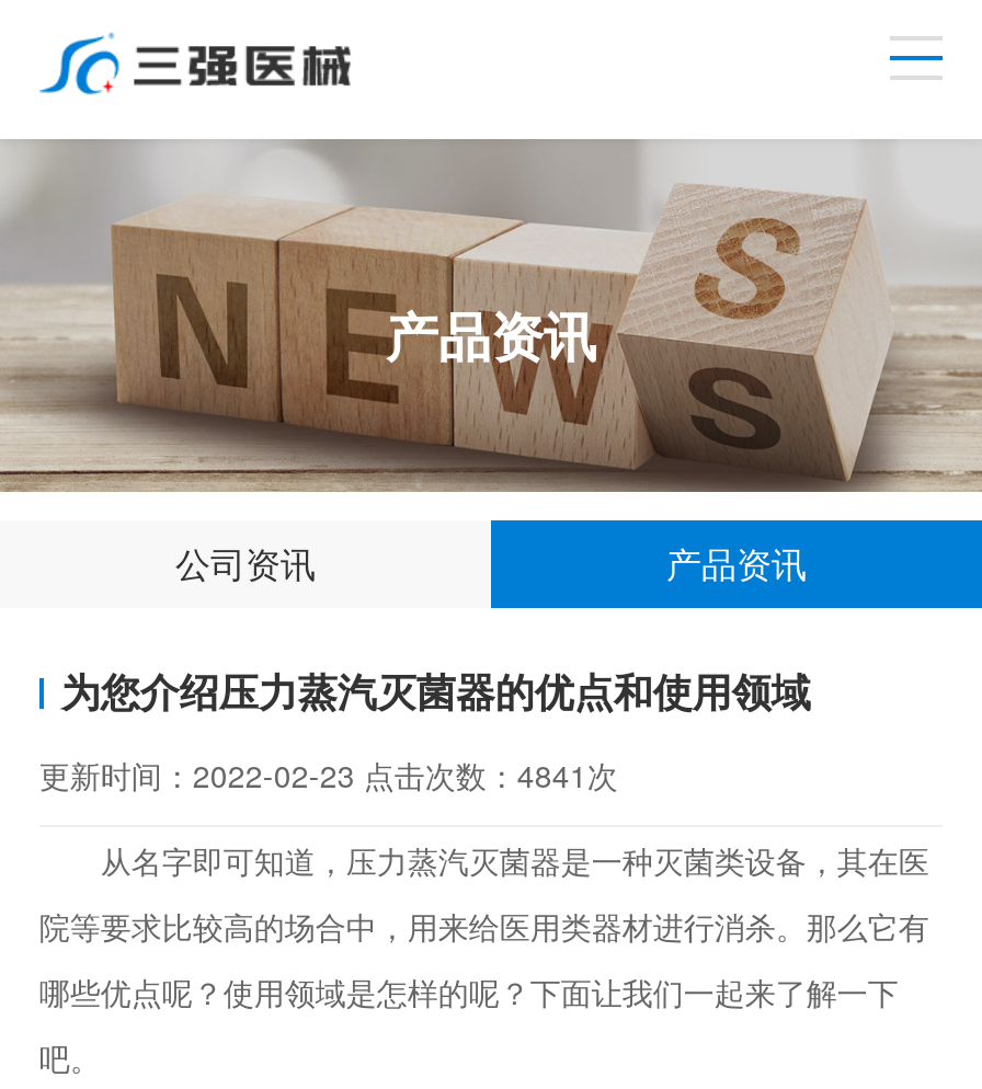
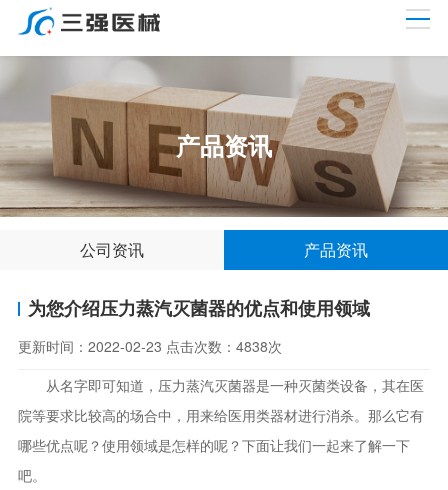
[39,753,618,797] 更新时间：2022-02-23点击次数：4841次 -> [18,336,282,356] 更新时间：2022-02-23点击次数：4838次

